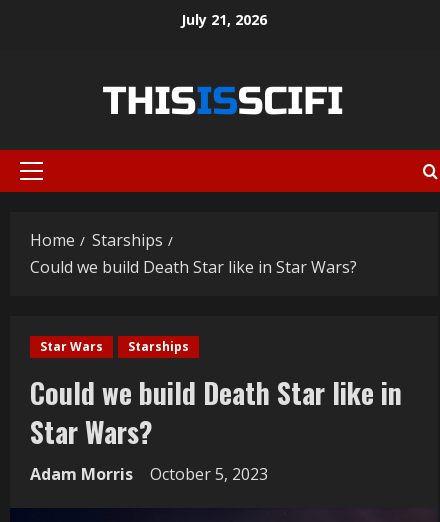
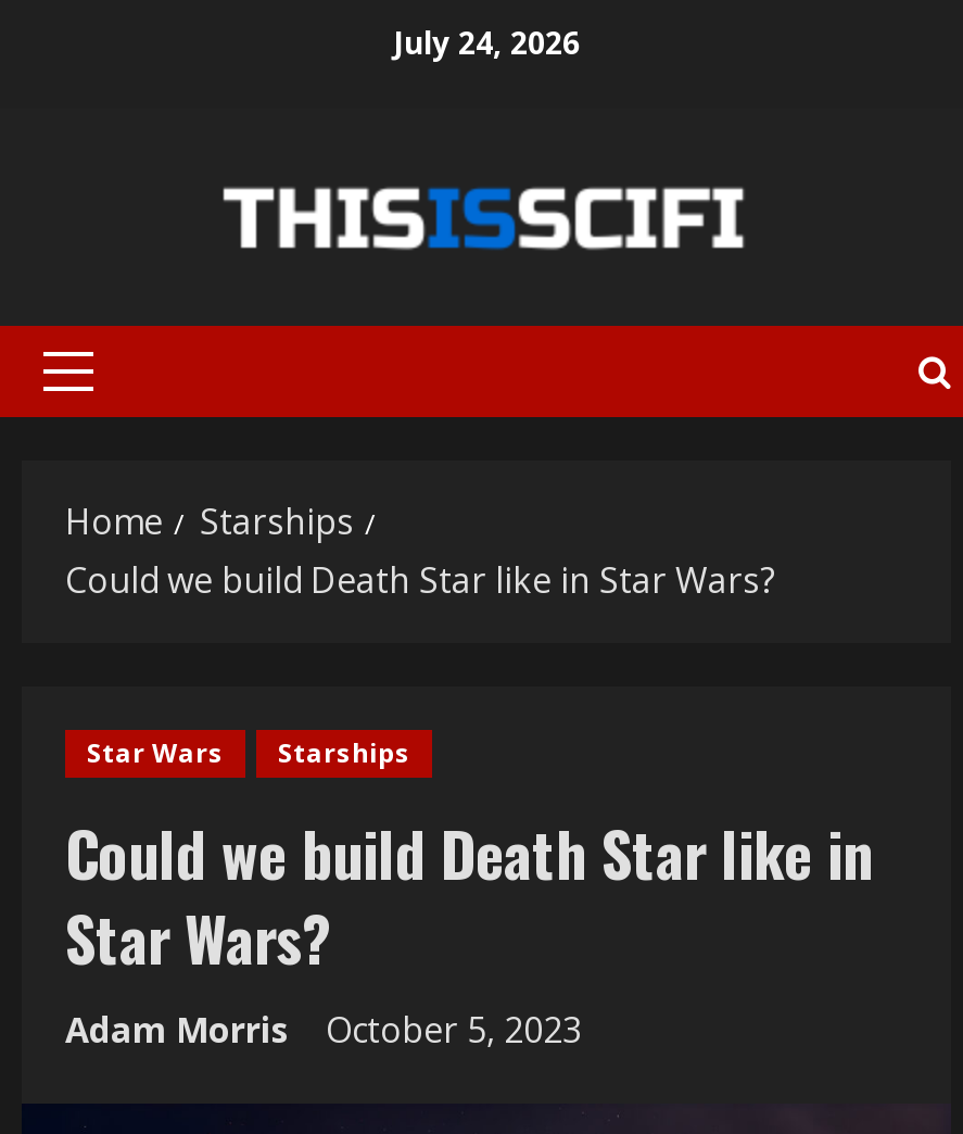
[181,10,267,29] July 21, 2026 -> [393,21,580,63] July 24, 2026

